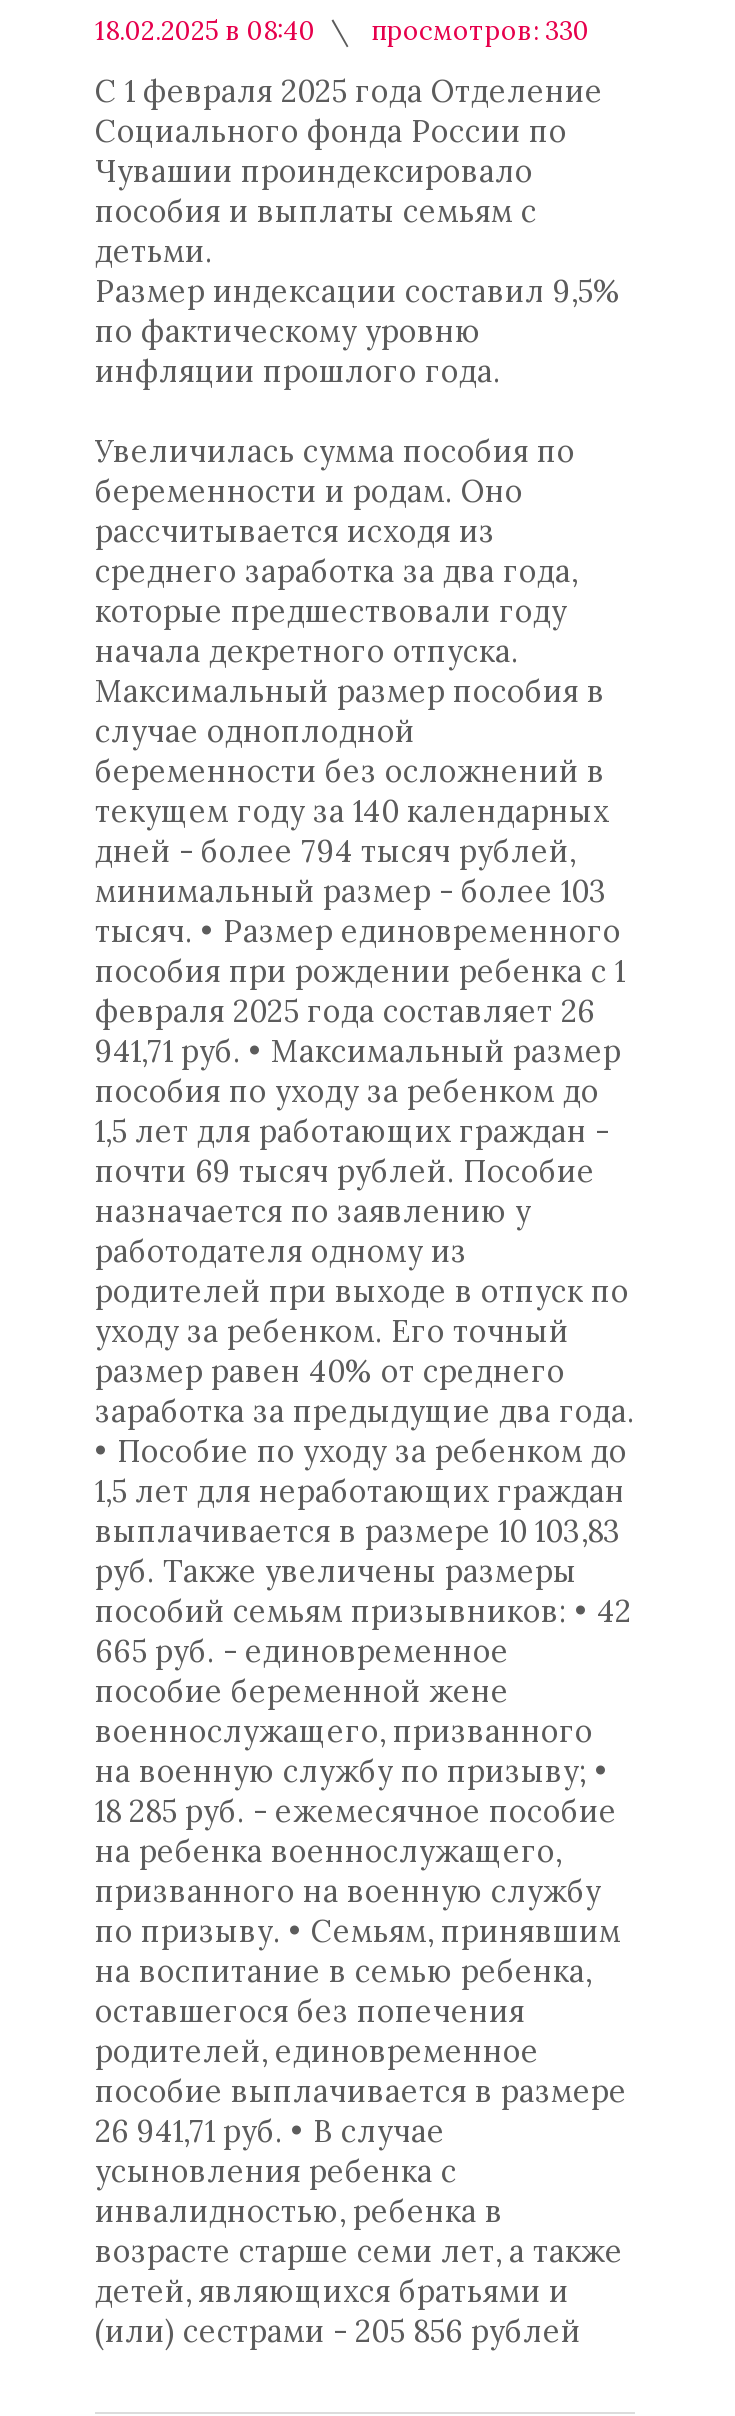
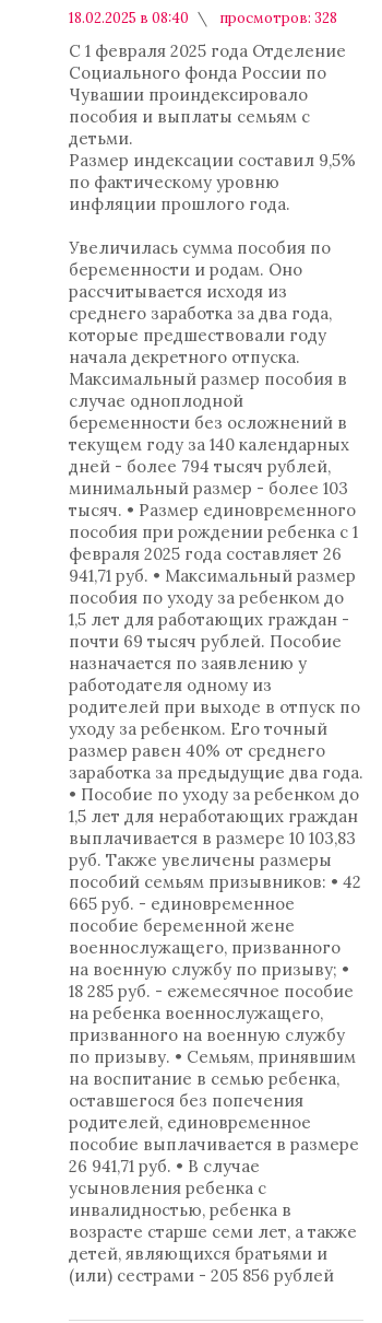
[95,14,589,48] 18.02.2025 в 08:40 просмотров: 330 -> [69,9,337,27] 18.02.2025 в 08:40 просмотров: 328

